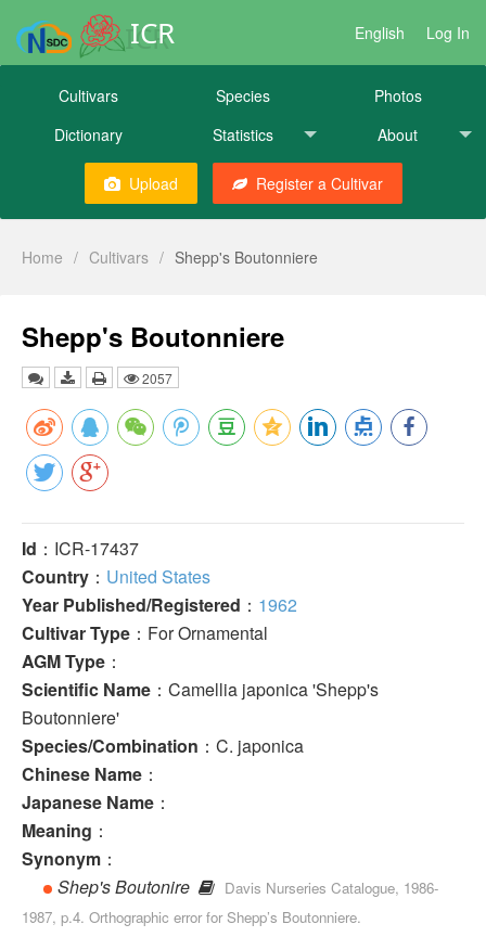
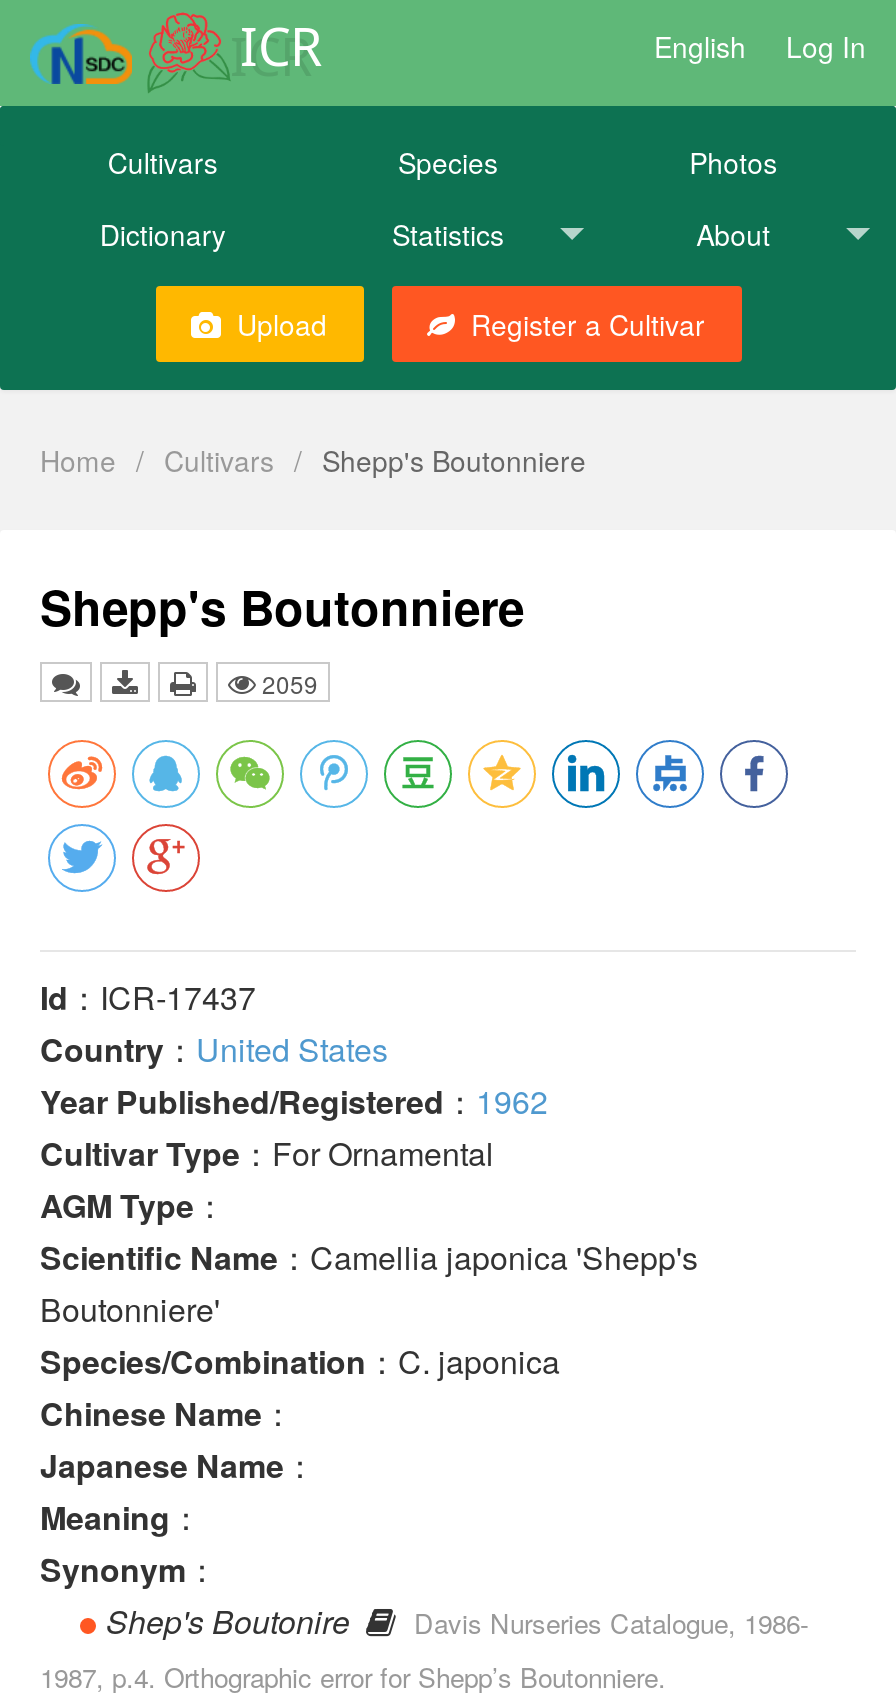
[139,369,172,387] 2057 -> [256,666,318,700] 2059

